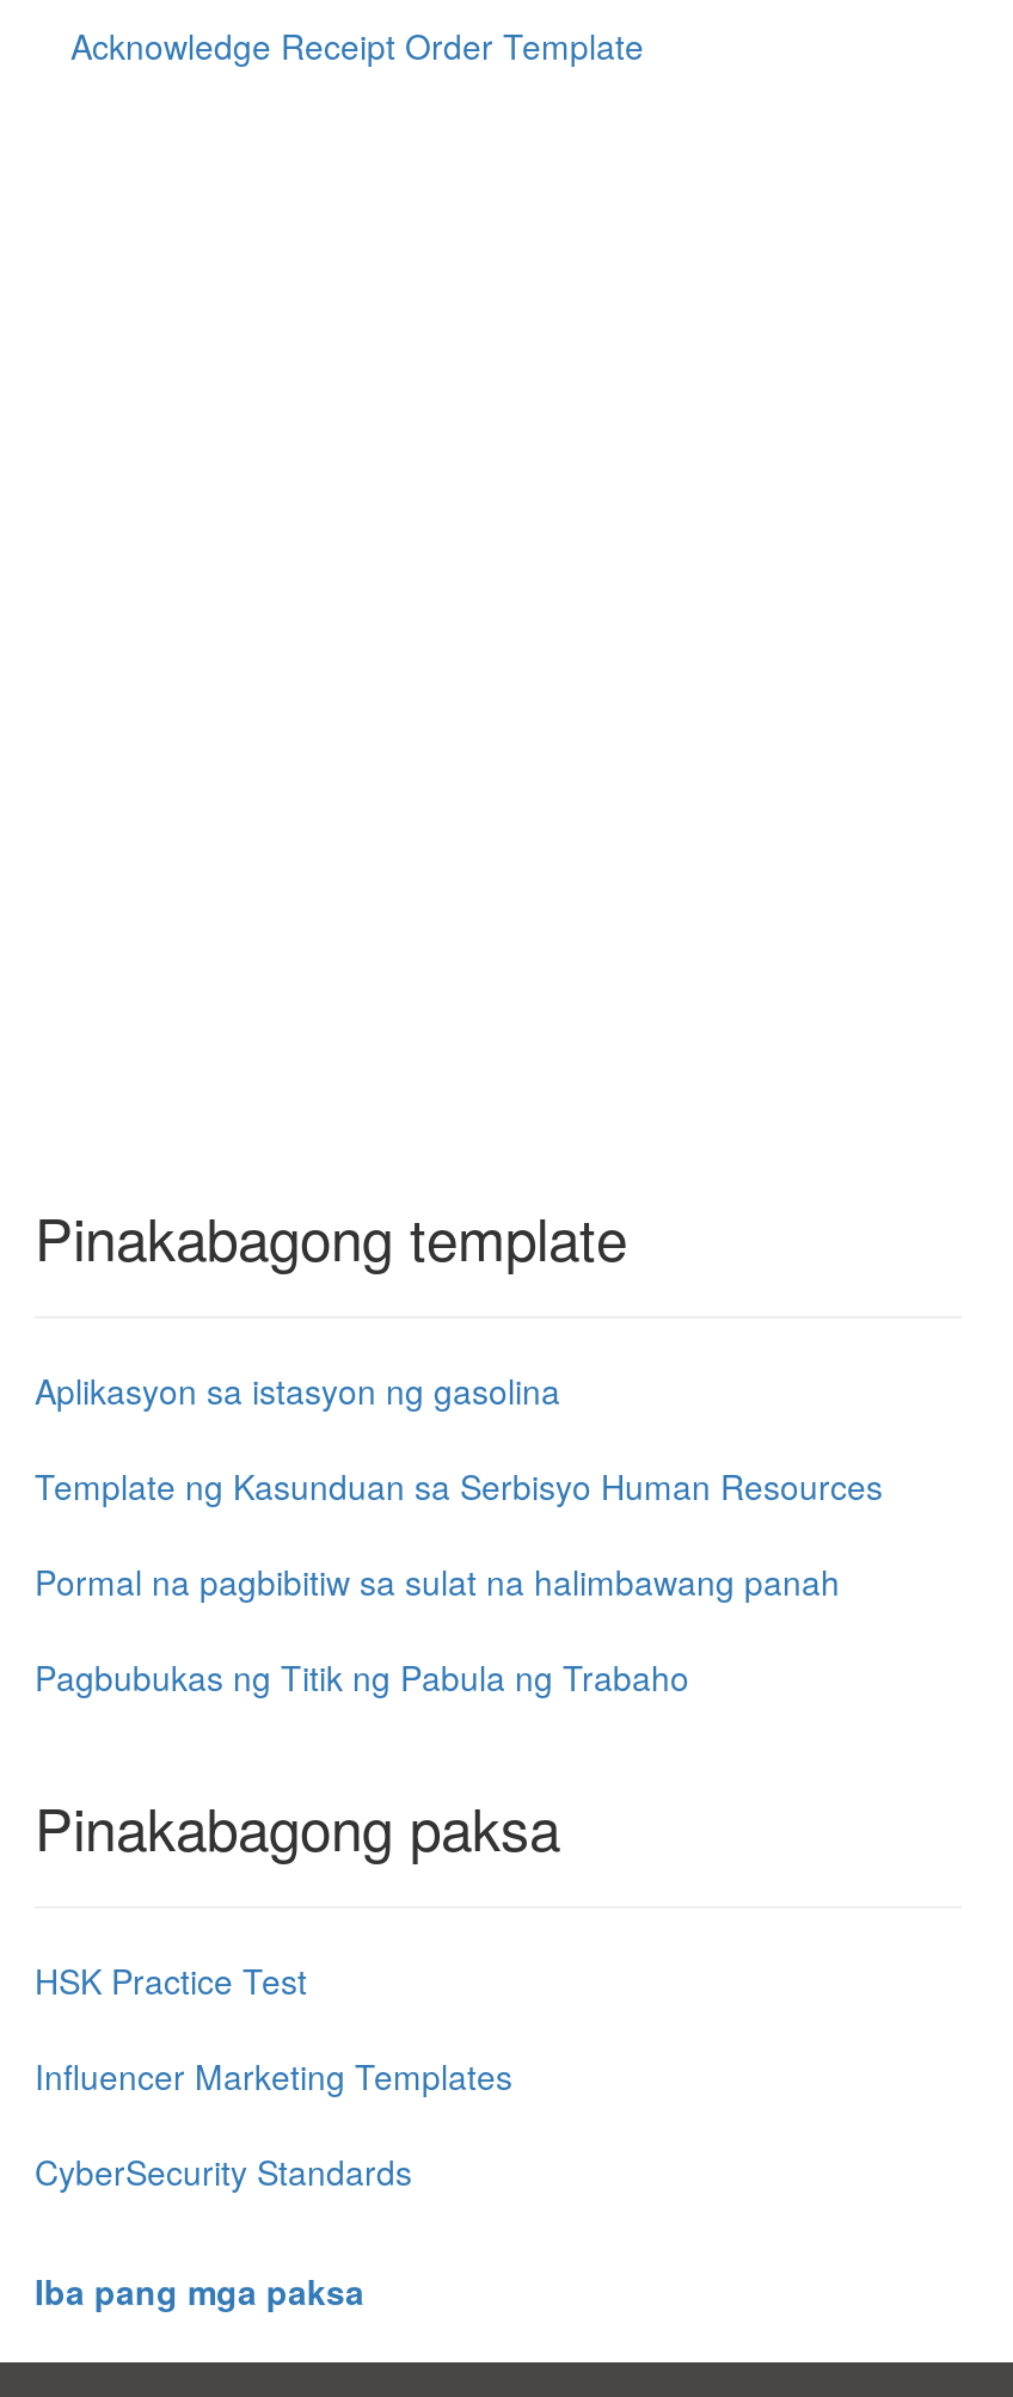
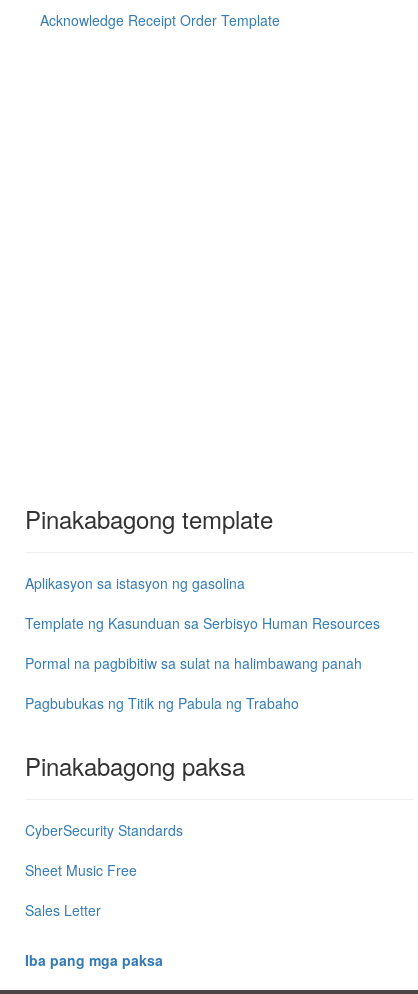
[35,1957,512,2101] HSK Practice Test | Influencer Marketing Templates -> none
moved [35,2148,412,2196] -> [25,820,183,840]: CyberSecurity Standards
none -> [25,860,137,920] Sheet Music Free | Sales Letter

